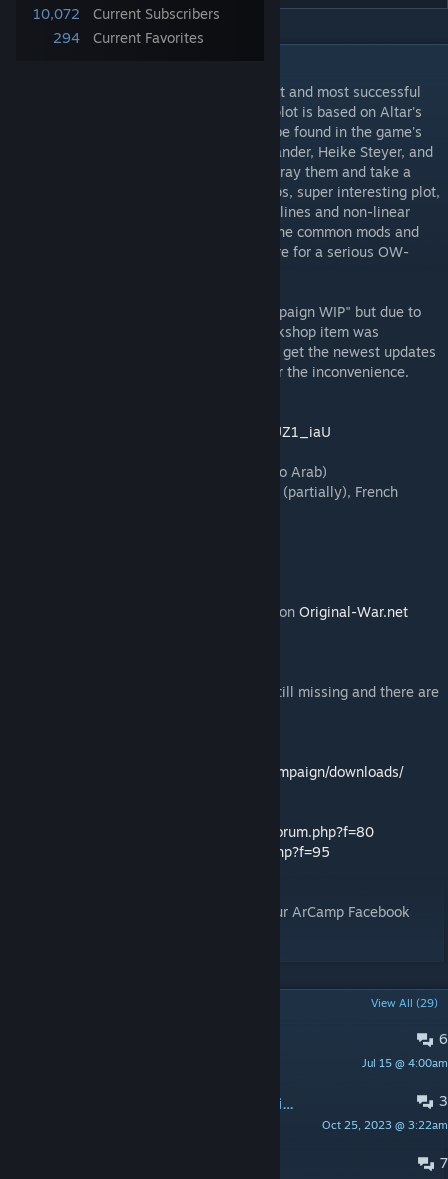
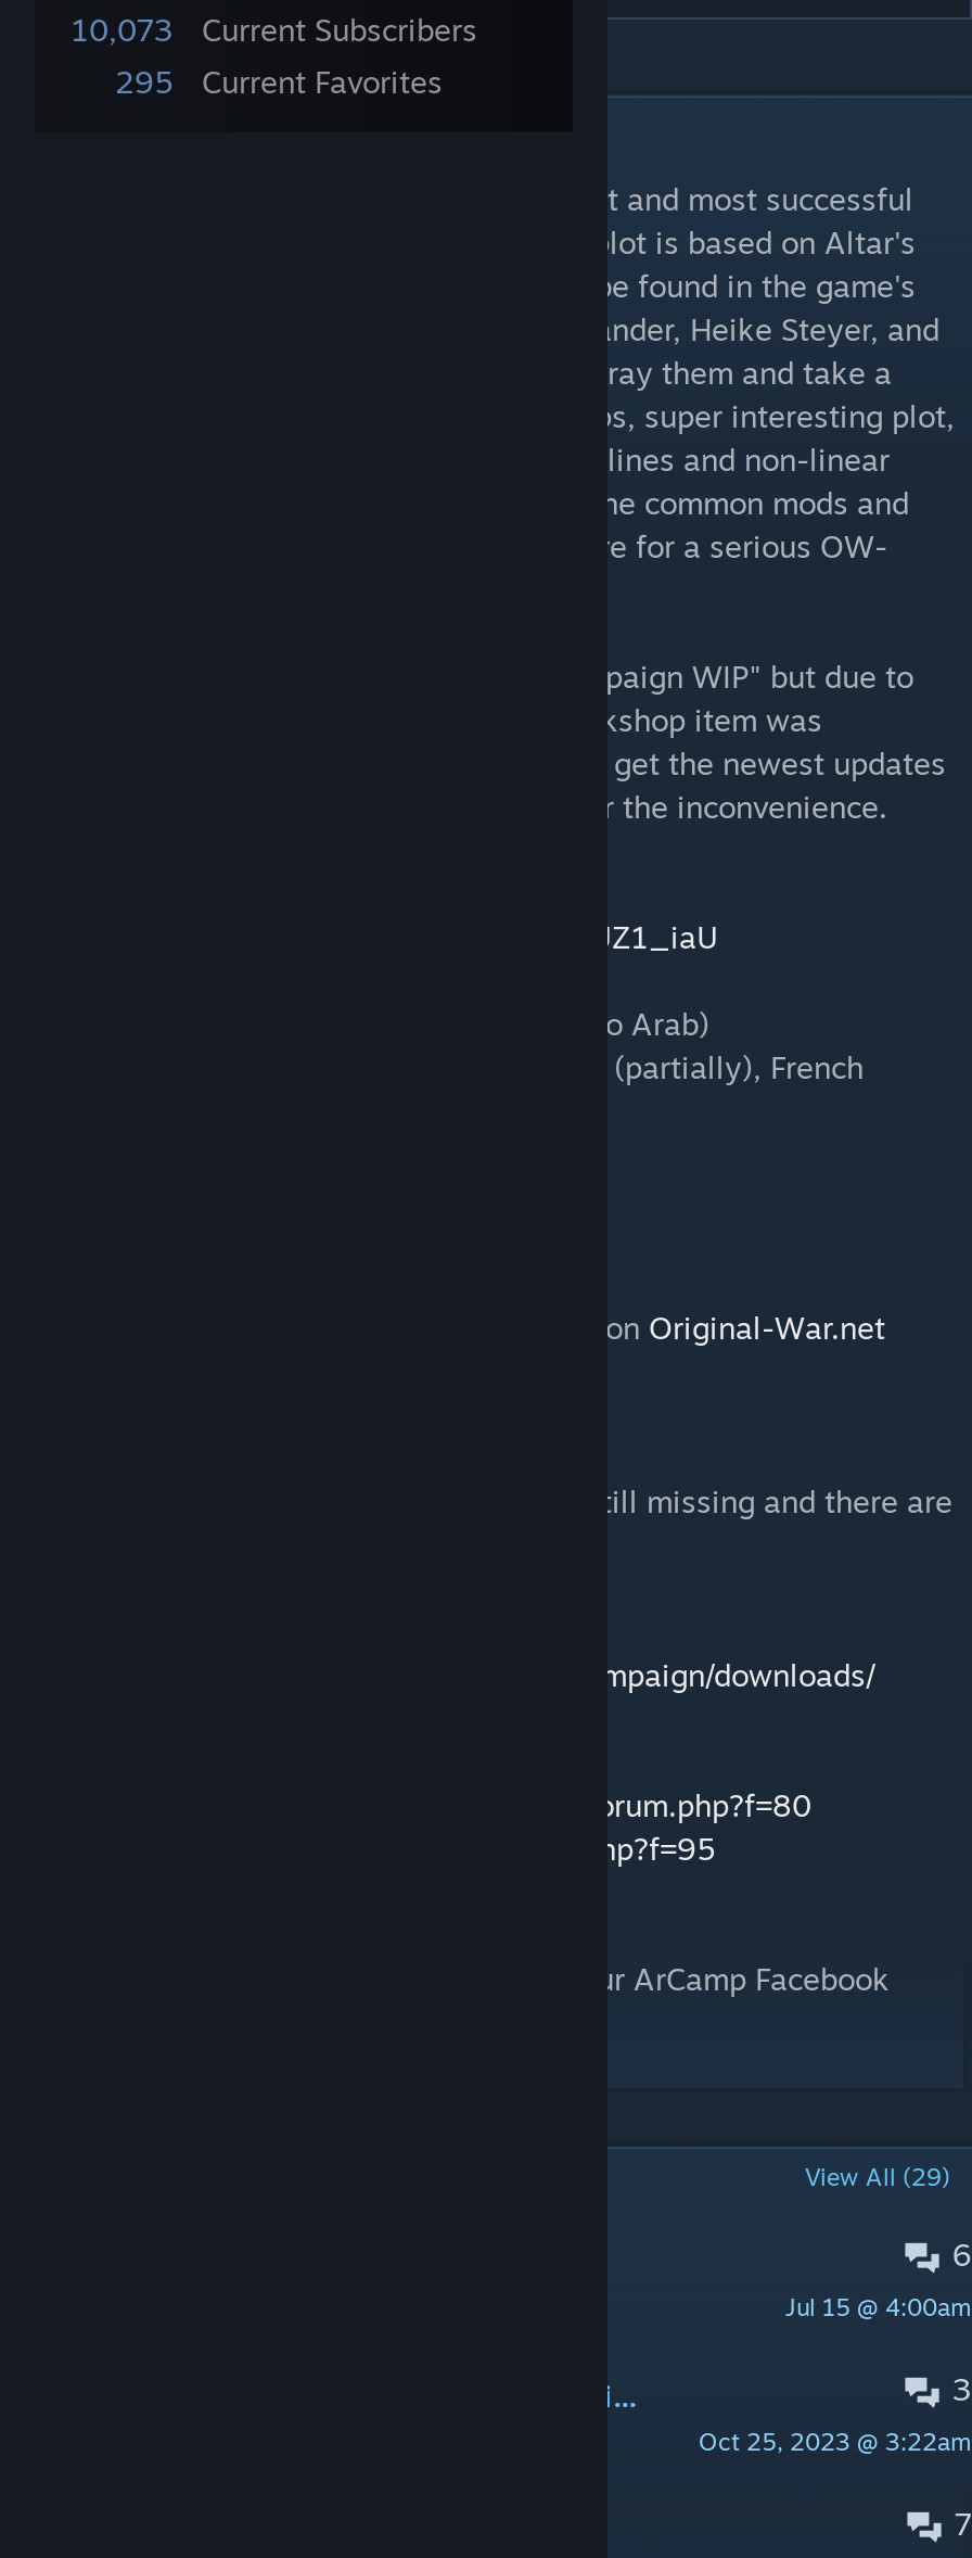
[33,5,220,22] 10,072 Current Subscribers -> [72,11,477,48] 10,073 Current Subscribers
[53,29,204,46] 294 Current Favorites -> [115,63,443,100] 295 Current Favorites

